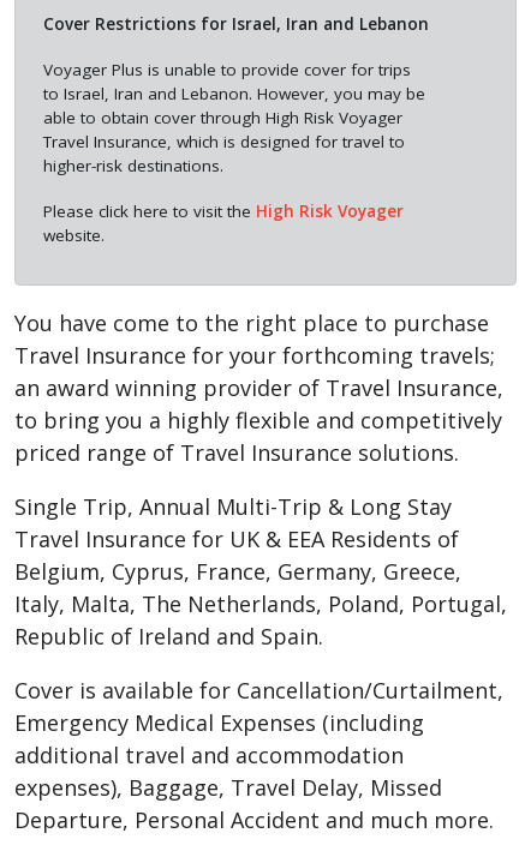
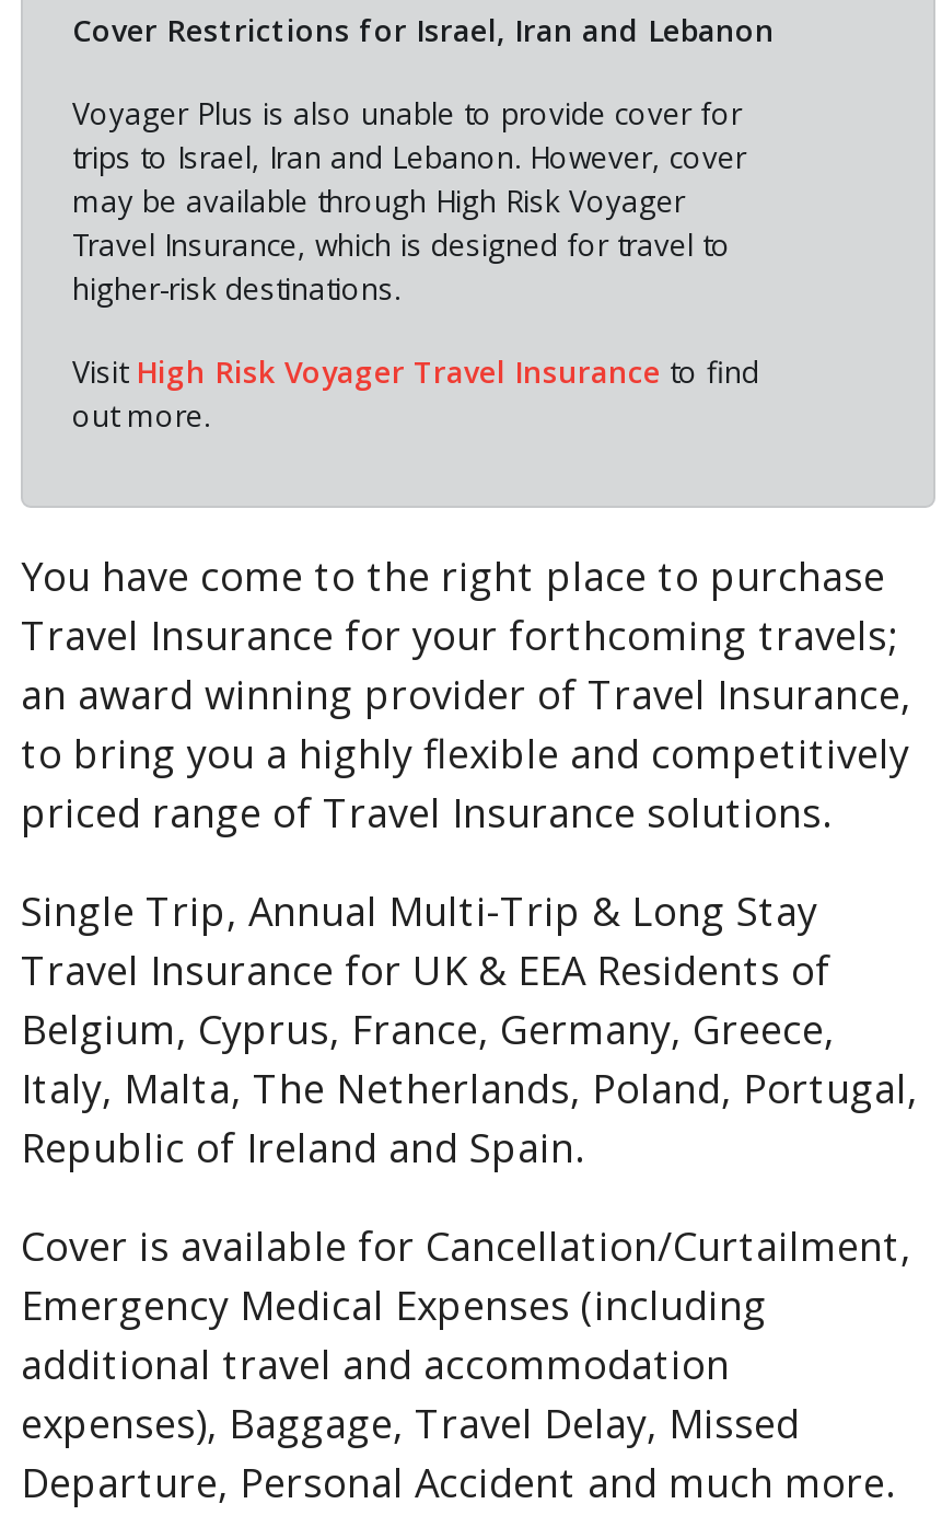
[43,58,425,128] Voyager Plus is unable to provide cover for trips | to Israel, Iran and Lebanon. However, you may be | able to obtain cover through High Risk Voyager -> [72,93,746,220] Voyager Plus is also unable to provide cover for | trips to Israel, Iran and Lebanon. However, cover | may be available through High Risk Voyager
[43,200,403,246] Please click here to visit the High Risk Voyager | website. -> [72,352,759,435] Visit High Risk Voyager Travel Insurance to find | out more.

